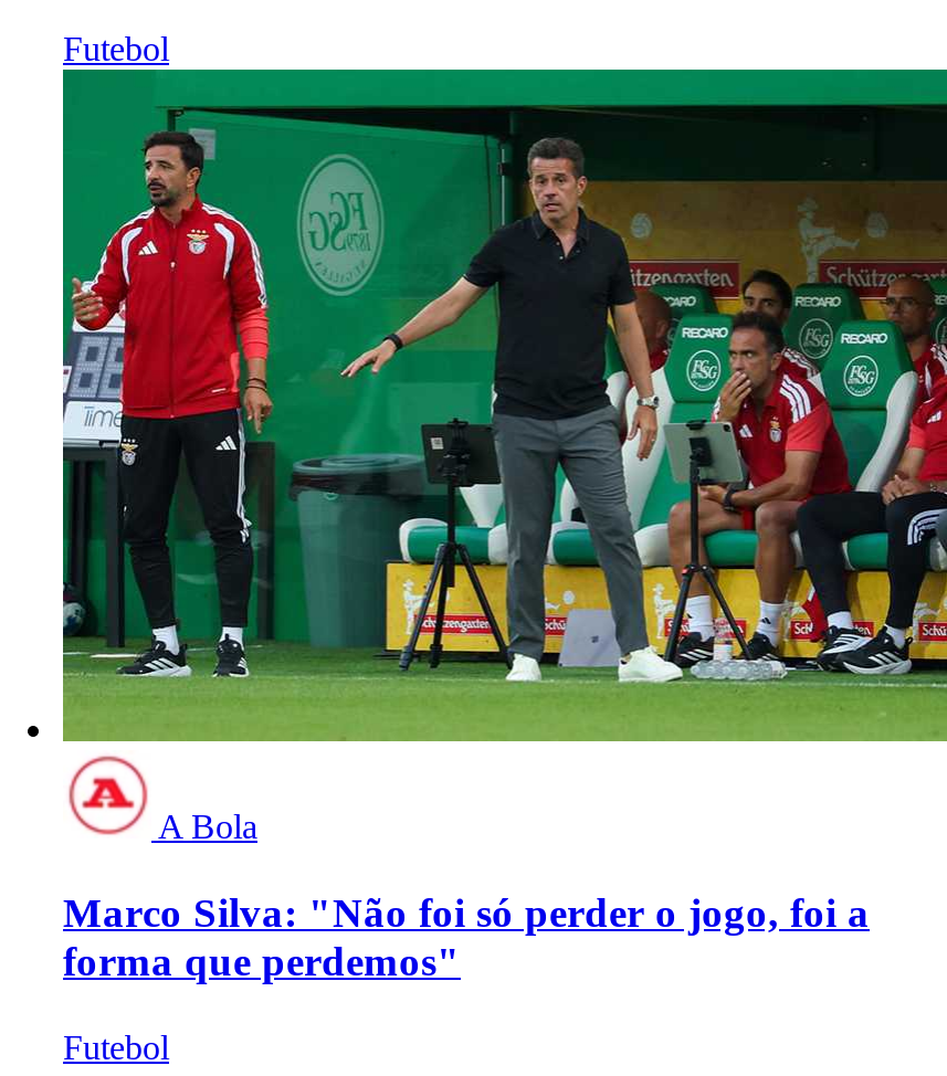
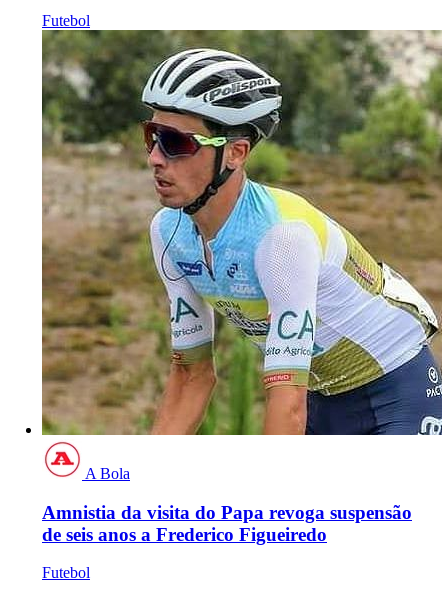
[61,66,940,742] [image] -> [41,29,439,436] [image]
[63,890,870,985] Marco Silva: "Não foi só perder o jogo, foi a | forma que perdemos" -> [42,502,412,545] Amnistia da visita do Papa revoga suspensão | de seis anos a Frederico Figueiredo

